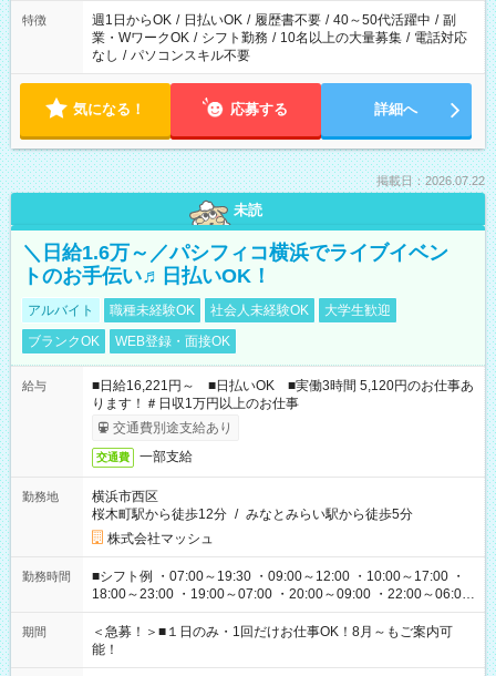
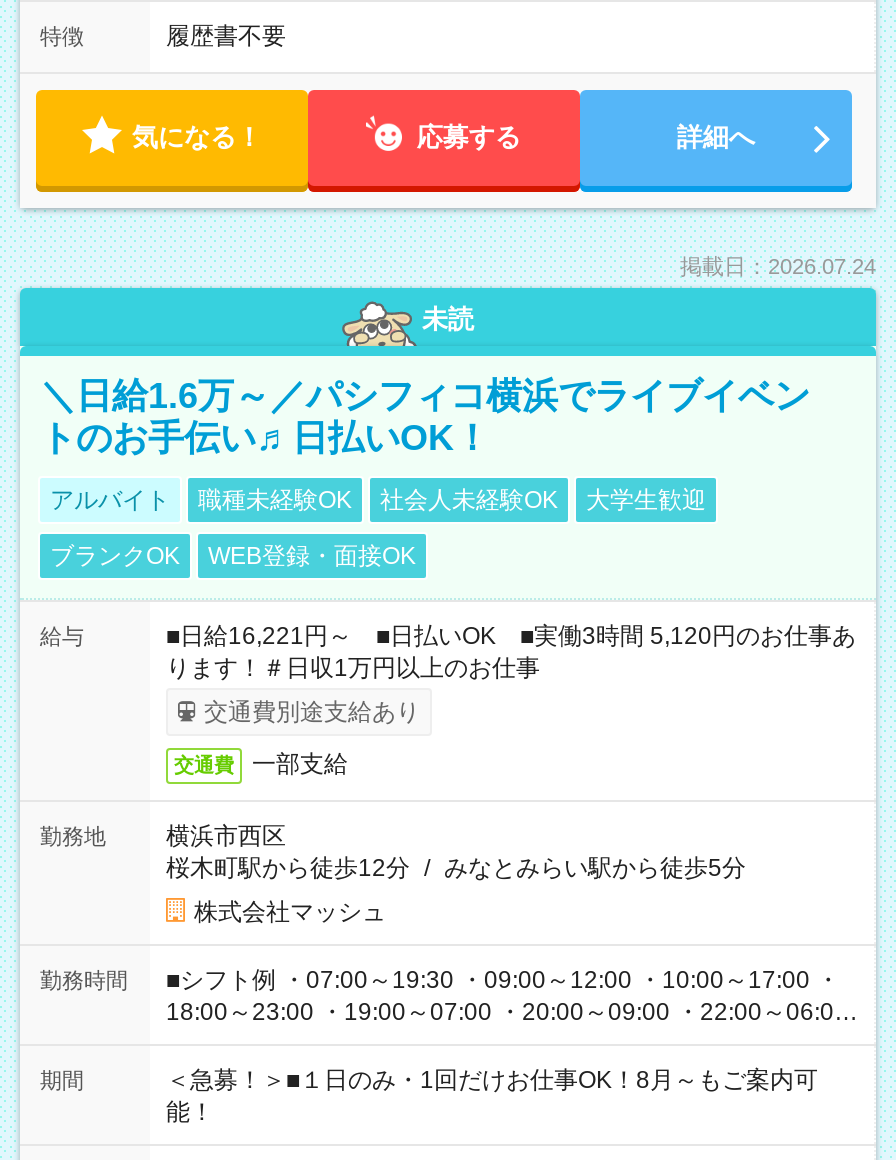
[92,12,467,63] 週1日からOK / 日払いOK / 履歴書不要 / 40～50代活躍中 / 副 | 業・WワークOK / シフト勤務 / 10名以上の大量募集 / 電話対応 | なし / パソコンスキル不要 -> [166,22,286,50] 履歴書不要
[376,174,485,187] 掲載日：2026.07.22 -> [680,254,876,278] 掲載日：2026.07.24

